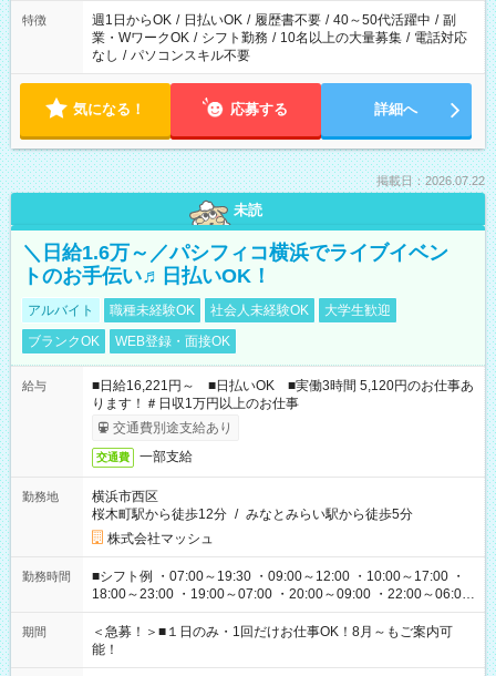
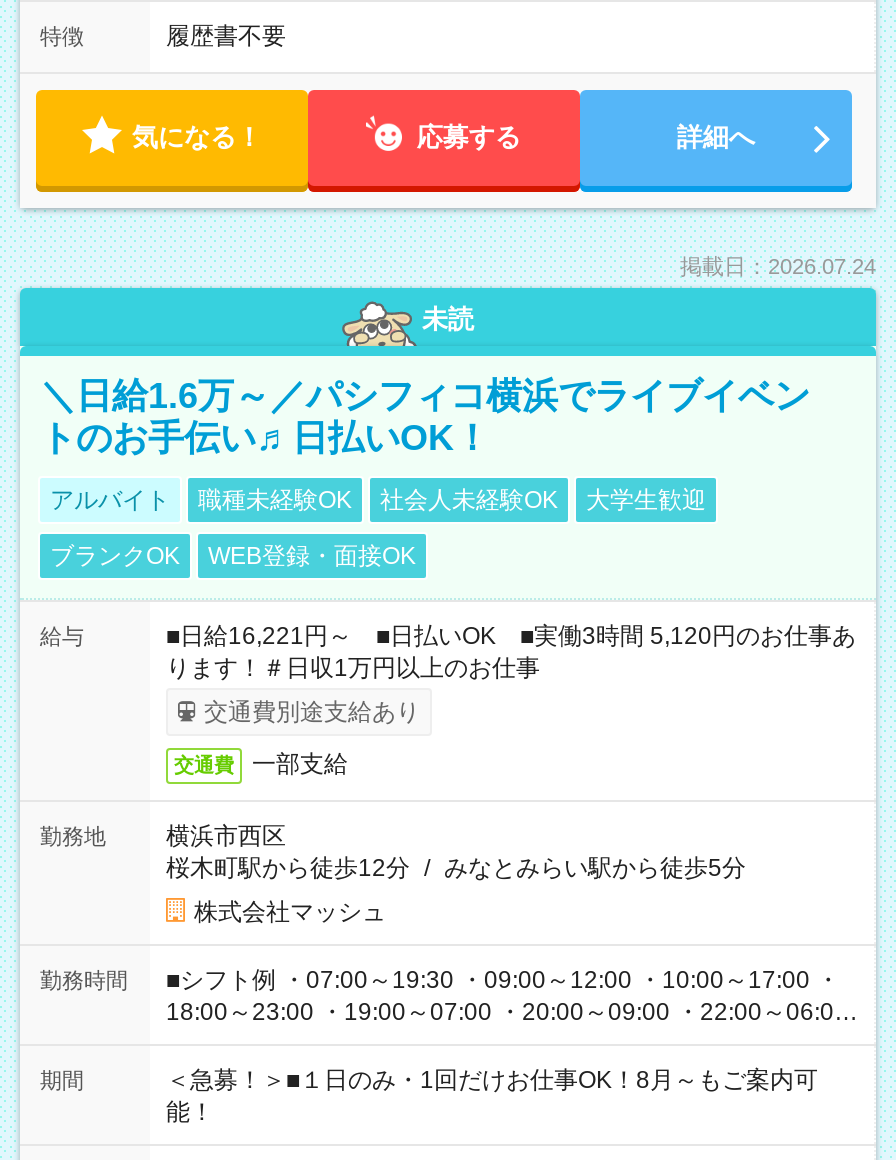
[92,12,467,63] 週1日からOK / 日払いOK / 履歴書不要 / 40～50代活躍中 / 副 | 業・WワークOK / シフト勤務 / 10名以上の大量募集 / 電話対応 | なし / パソコンスキル不要 -> [166,22,286,50] 履歴書不要
[376,174,485,187] 掲載日：2026.07.22 -> [680,254,876,278] 掲載日：2026.07.24

